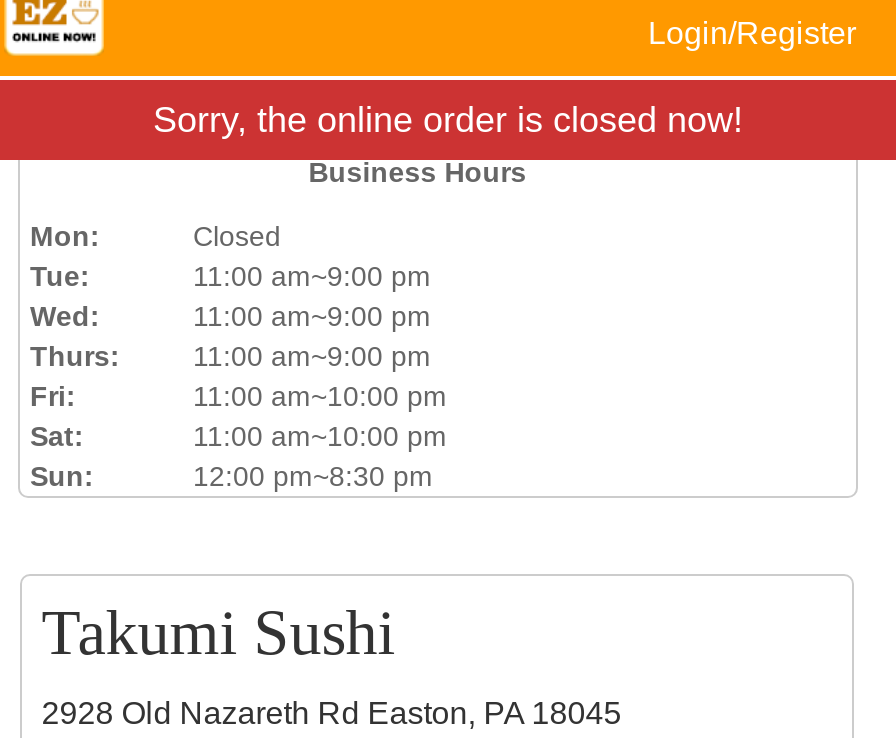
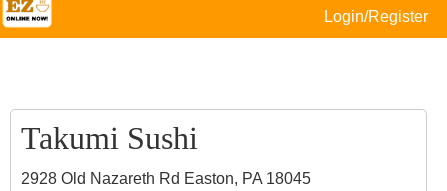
[30,100,743,492] Sorry, the online order is closed now! | Business Hours | Mon: | Closed | Tue: | 11:00 am~9:00 pm | Wed: | 11:00 am~9:00 pm | Thurs: | 11:00 am~9:00 pm | Fri: | 11:00 am~10:00 pm | Sat: | 11:00 am~10:00 pm | Sun: | 12:00 pm~8:30 pm -> none

